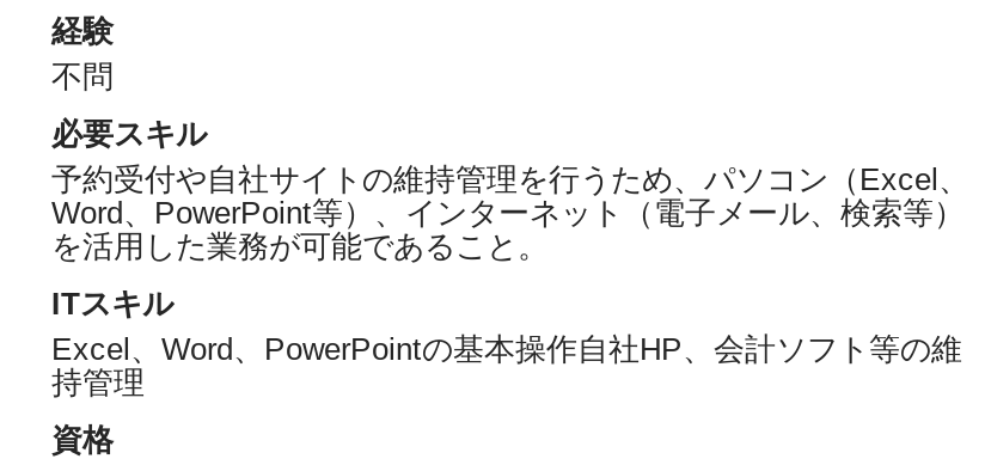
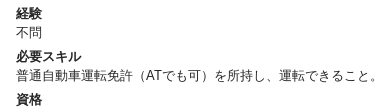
[51,161,969,400] 予約受付や自社サイトの維持管理を行うため、パソコン（Excel、 | Word、PowerPoint等）、インターネット（電子メール、検索等） | を活用した業務が可能であること。 | ITスキル | Excel、Word、PowerPointの基本操作自社HP、会計ソフト等の維 | 持管理 -> [16,68,383,83] 普通自動車運転免許（ATでも可）を所持し、運転できること。

